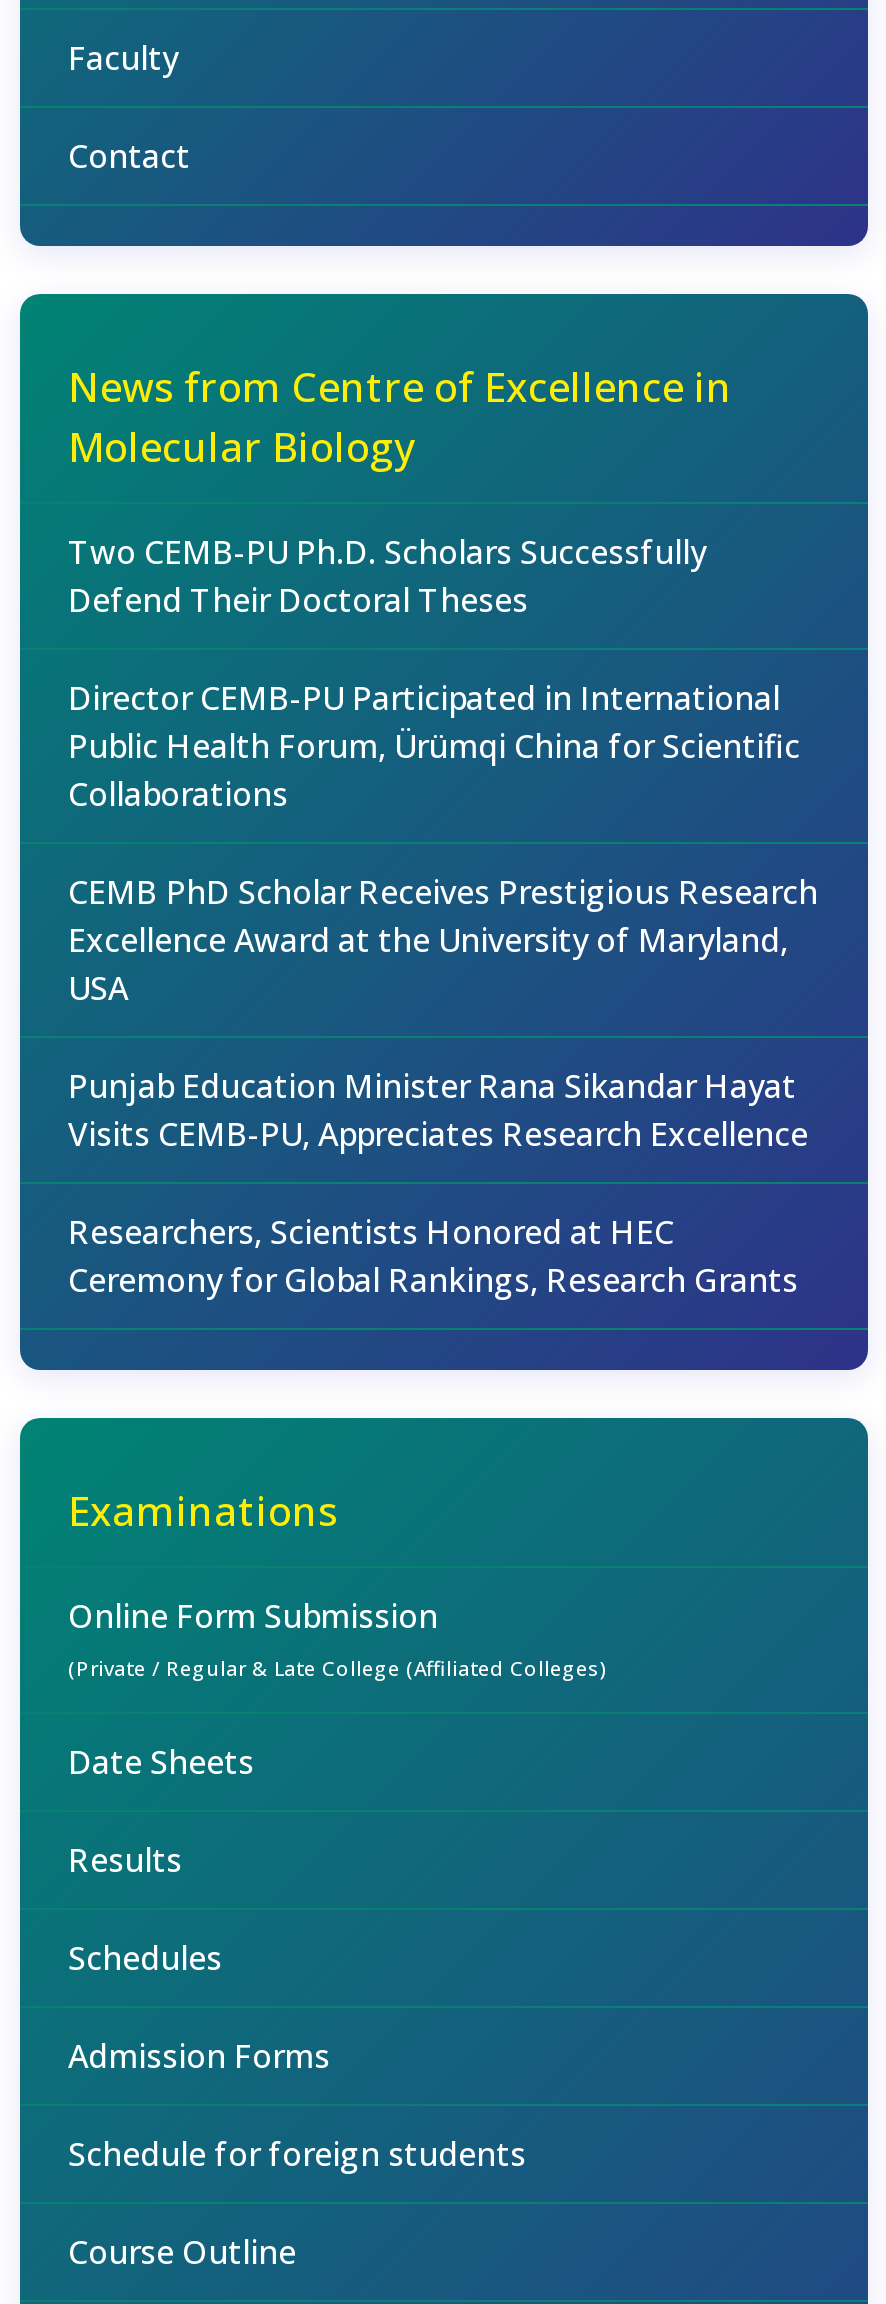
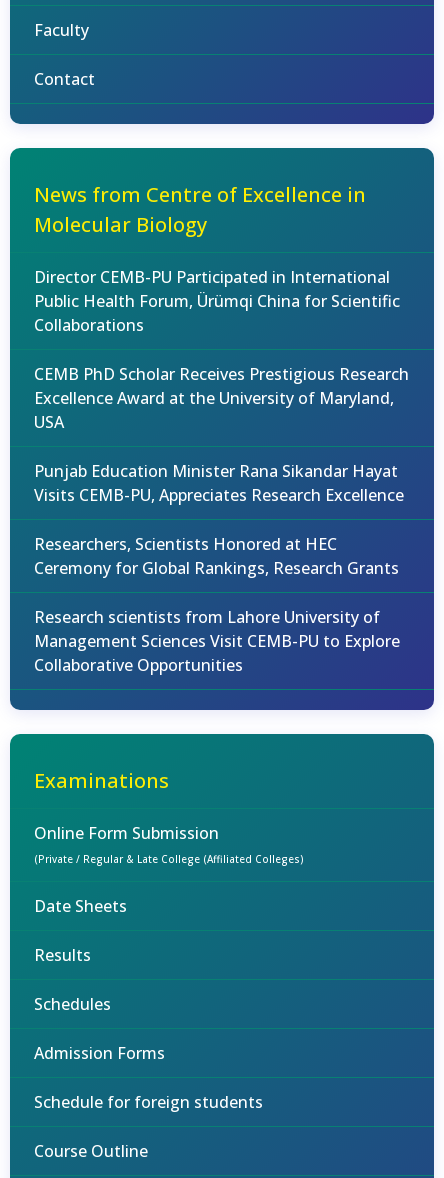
[68,530,706,622] Two CEMB-PU Ph.D. Scholars Successfully | Defend Their Doctoral Theses -> none
moved [68,676,818,1302] -> [34,266,409,579]: Director CEMB-PU Participated in International | Public Health Forum, Ürümqi China for Scientific | Collaborations | ... | Researchers, Scientists Honored at HEC | Ceremony for Global Rankings, Research Grants
none -> [34,606,400,676] Research scientists from Lahore University of | Management Sciences Visit CEMB-PU to Explore | Collaborative Opportunities

